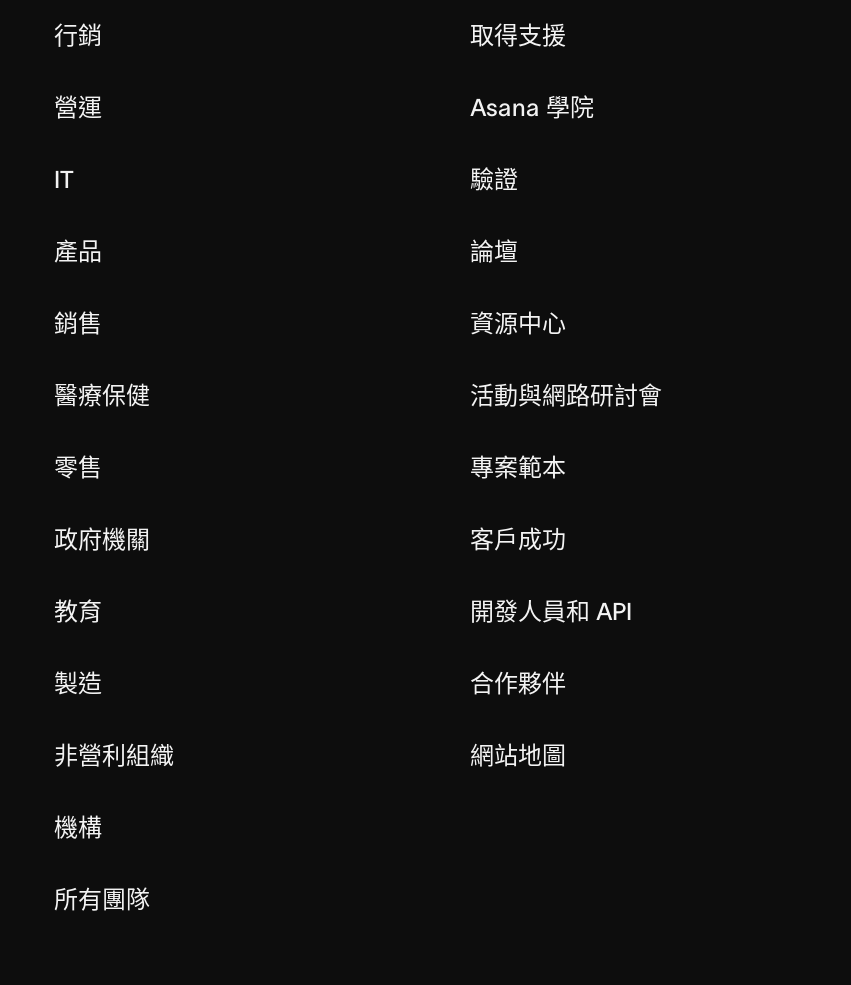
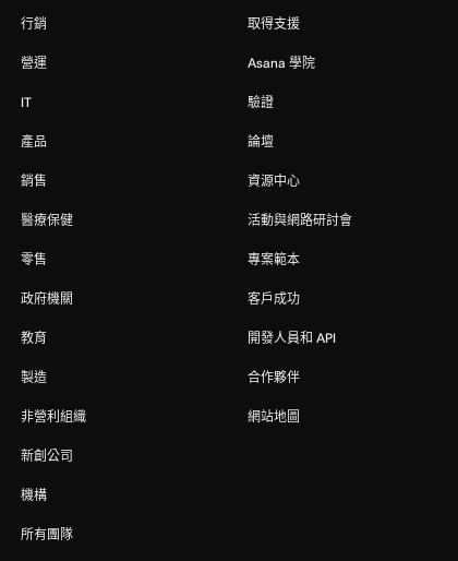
none -> [21,449,73,463] 新創公司

